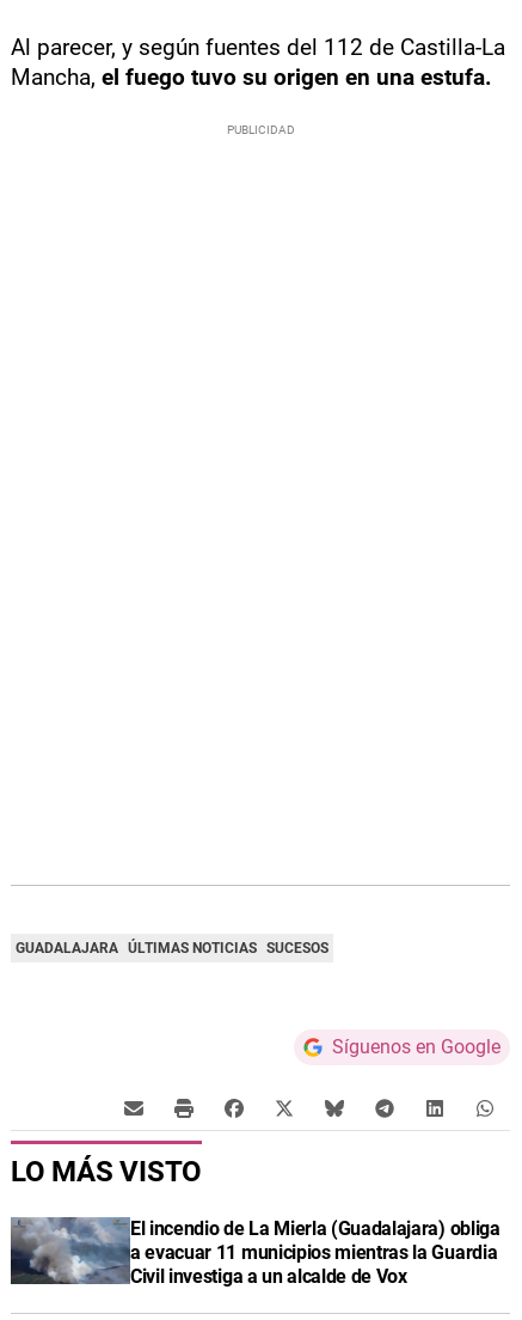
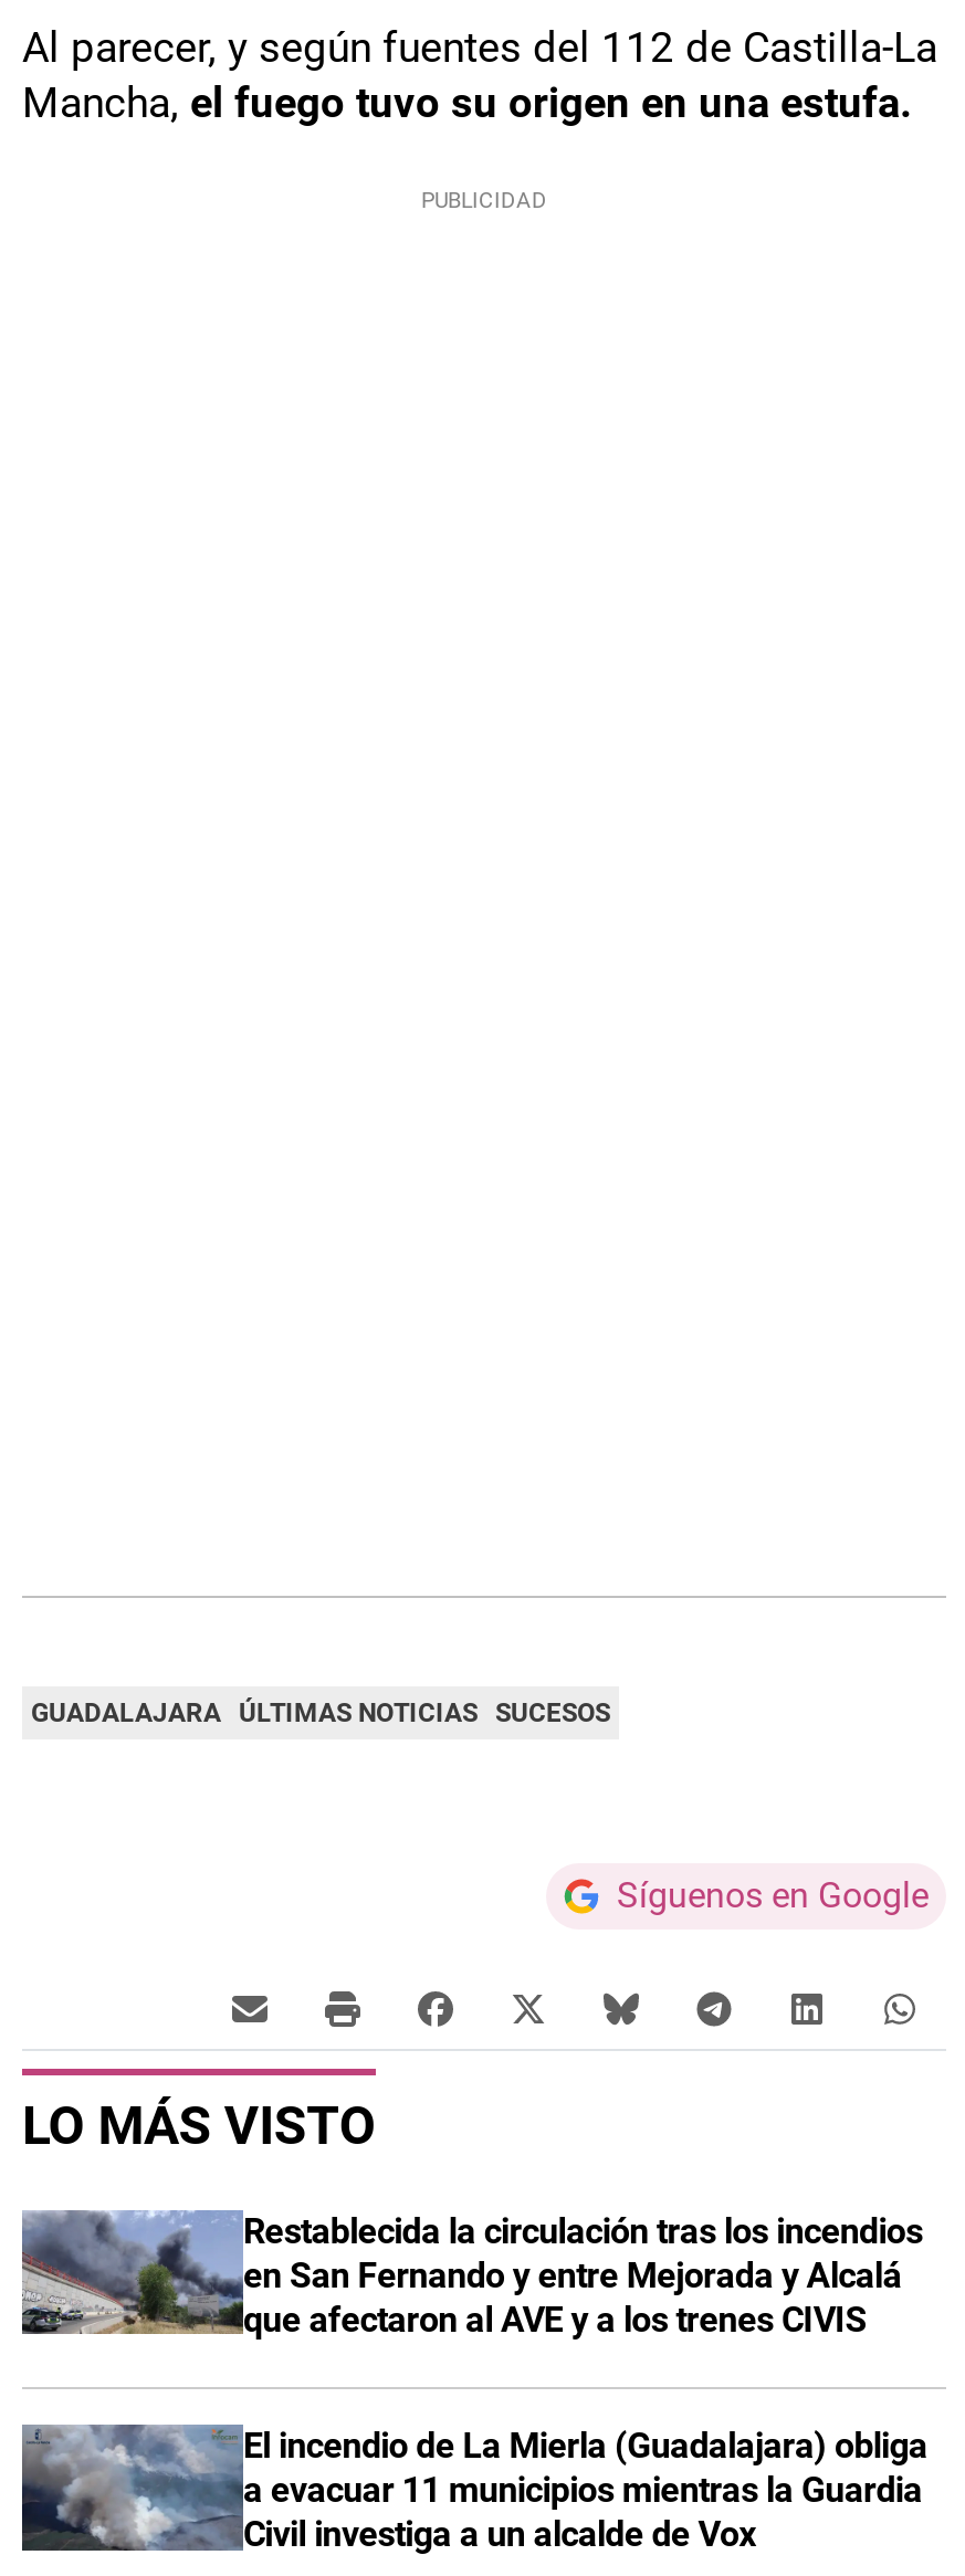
none -> [20,2210,923,2341] [image] | Restablecida la circulación tras los incendios | en San Fernando y entre Mejorada y Alcalá | que afectaron al AVE y a los trenes CIVIS

